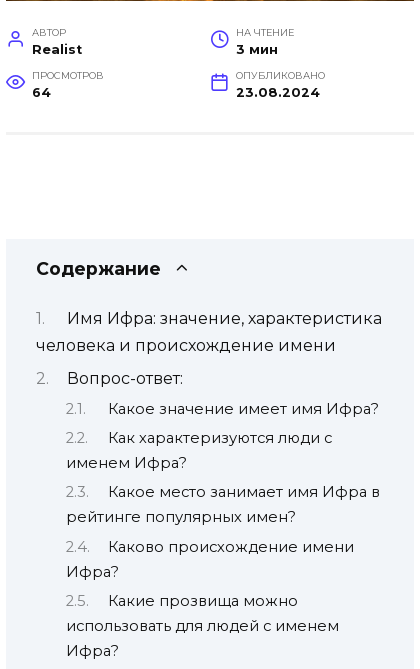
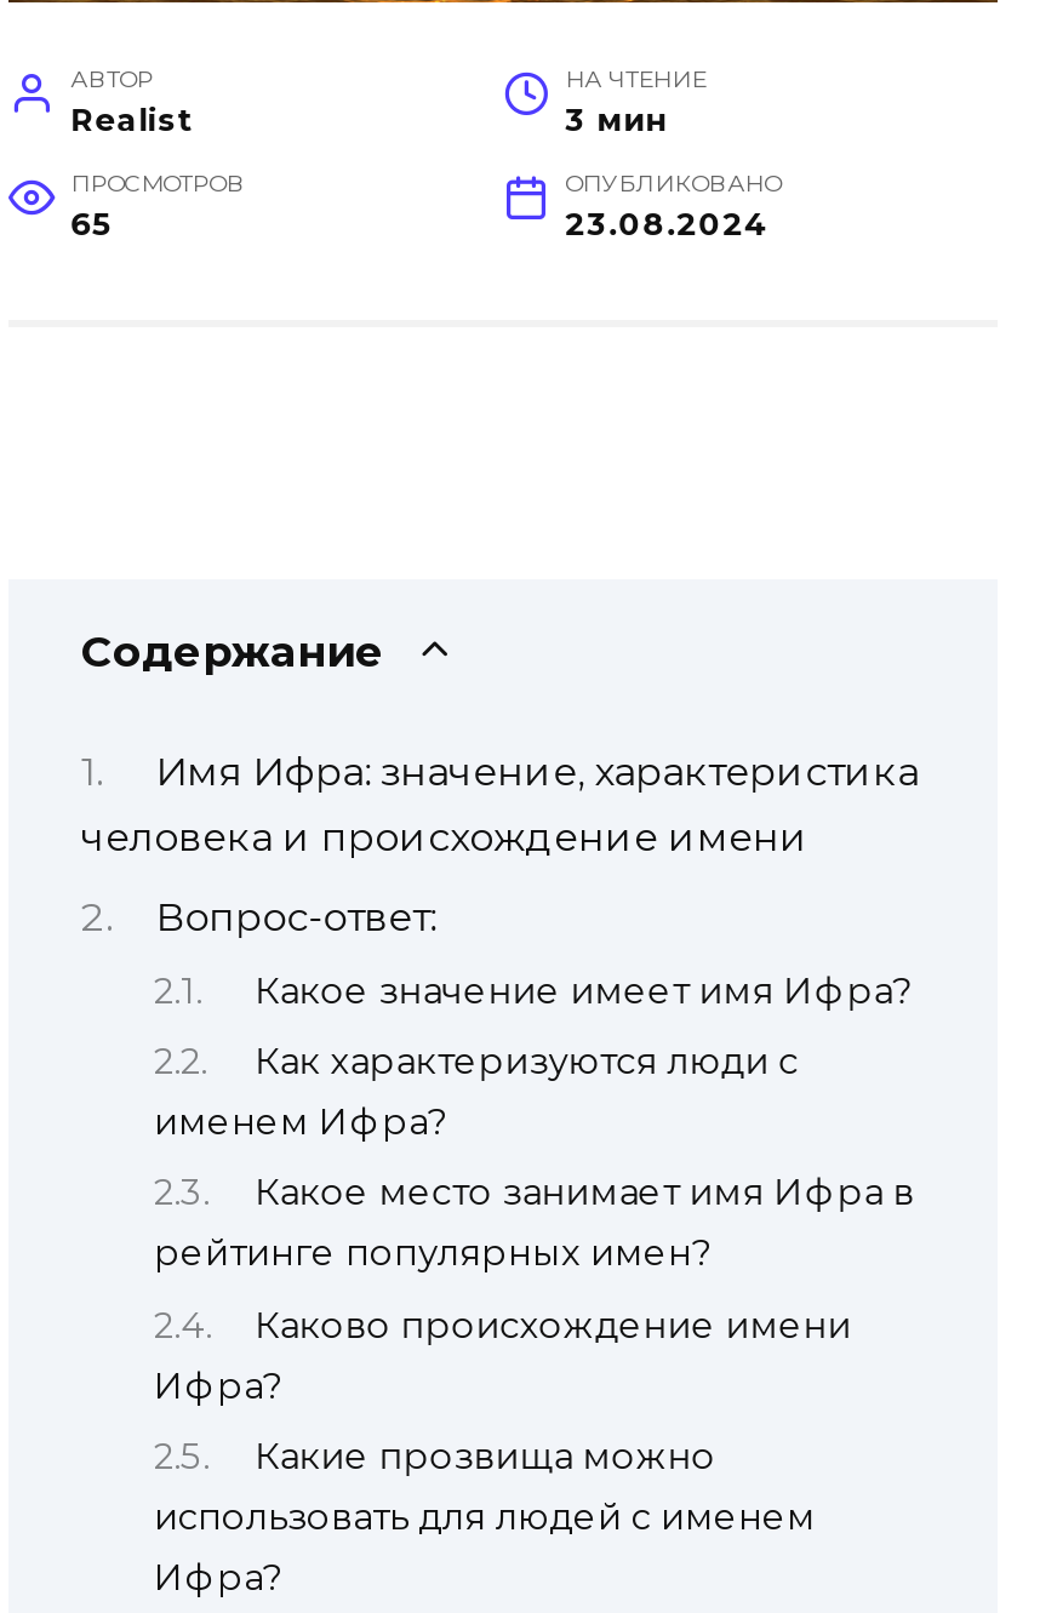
[32,85,51,100] 64 -> [71,207,112,243] 65

